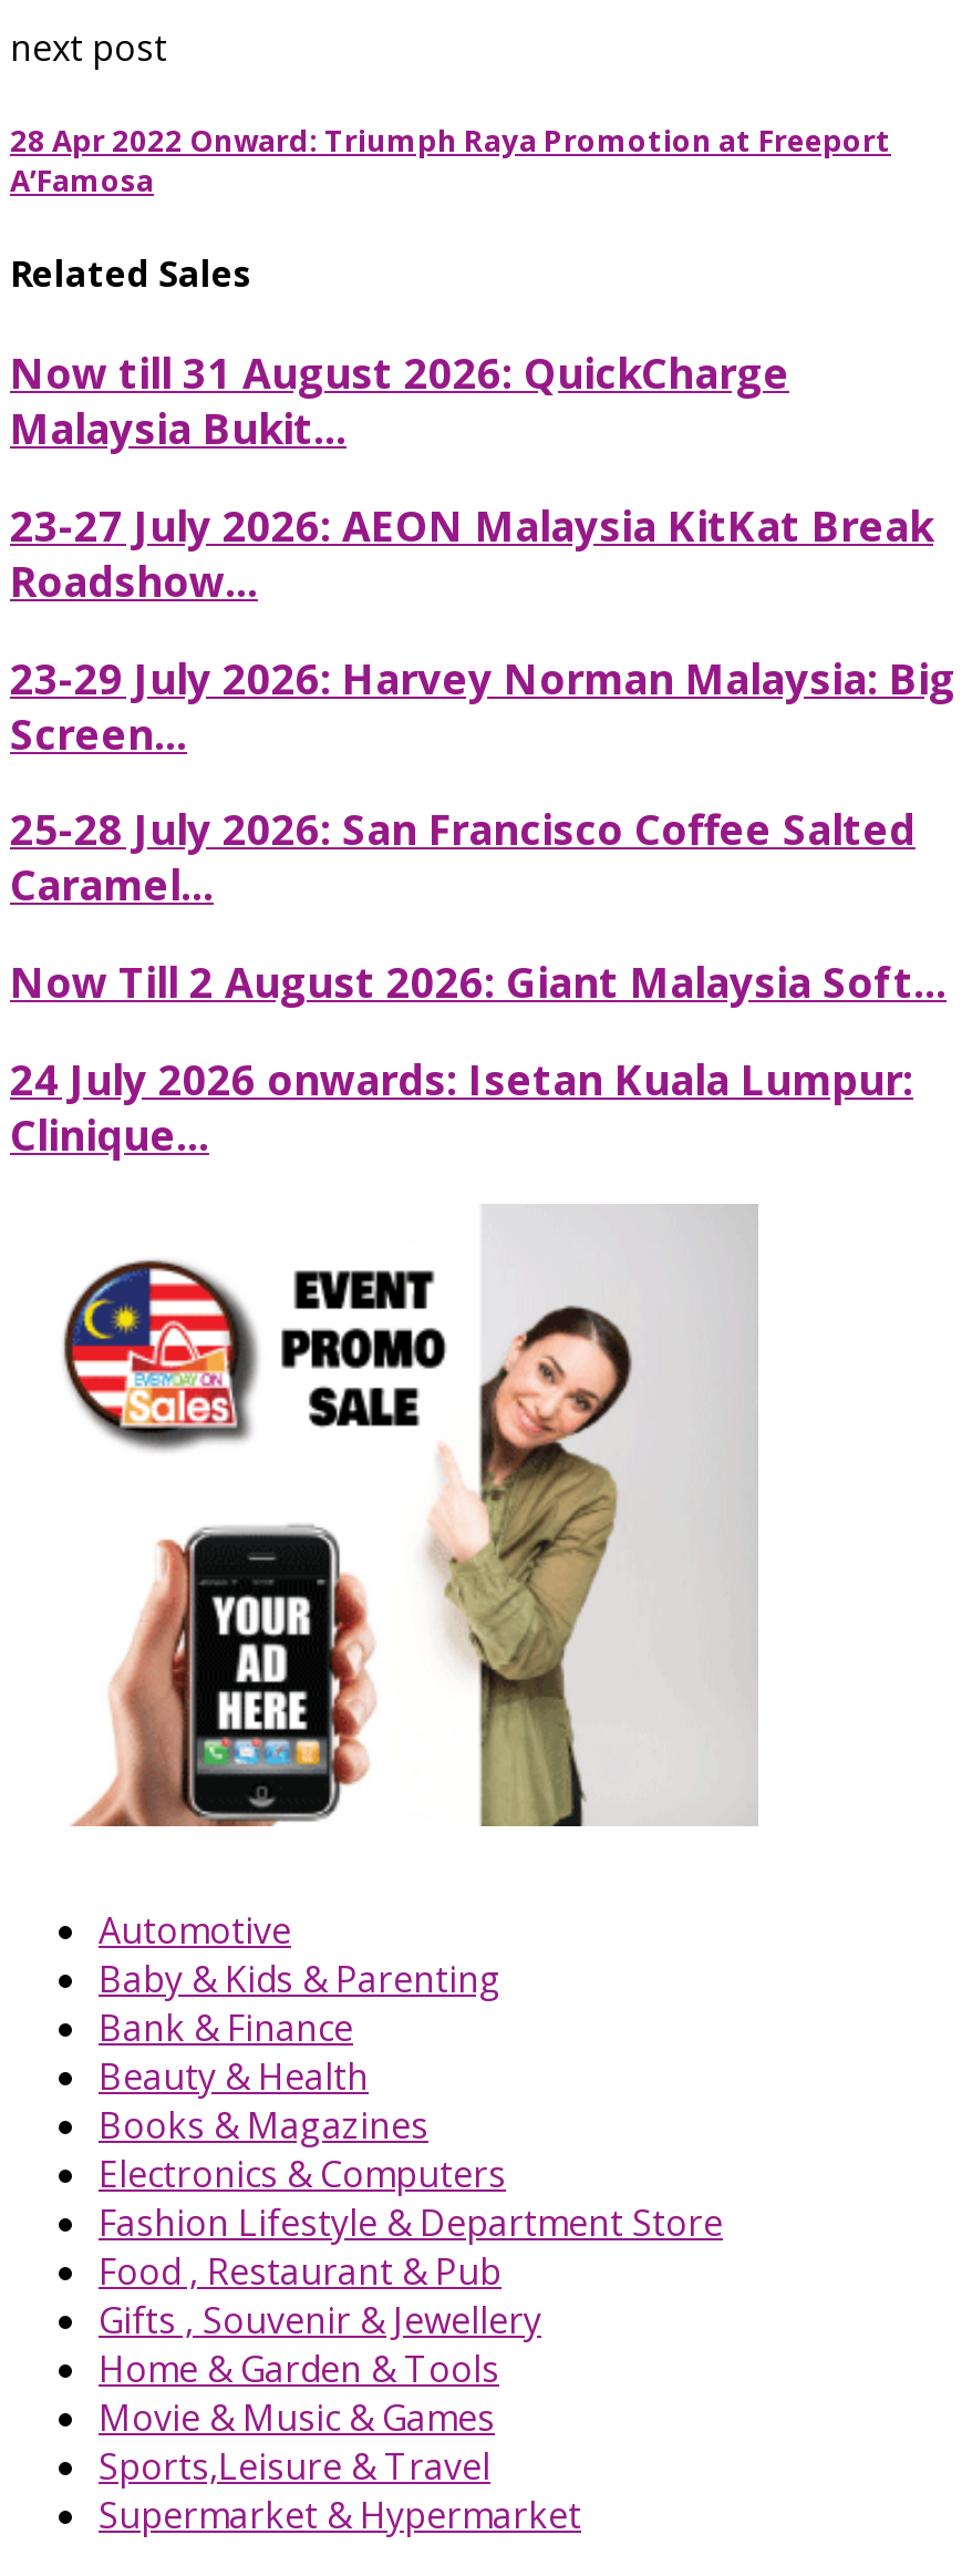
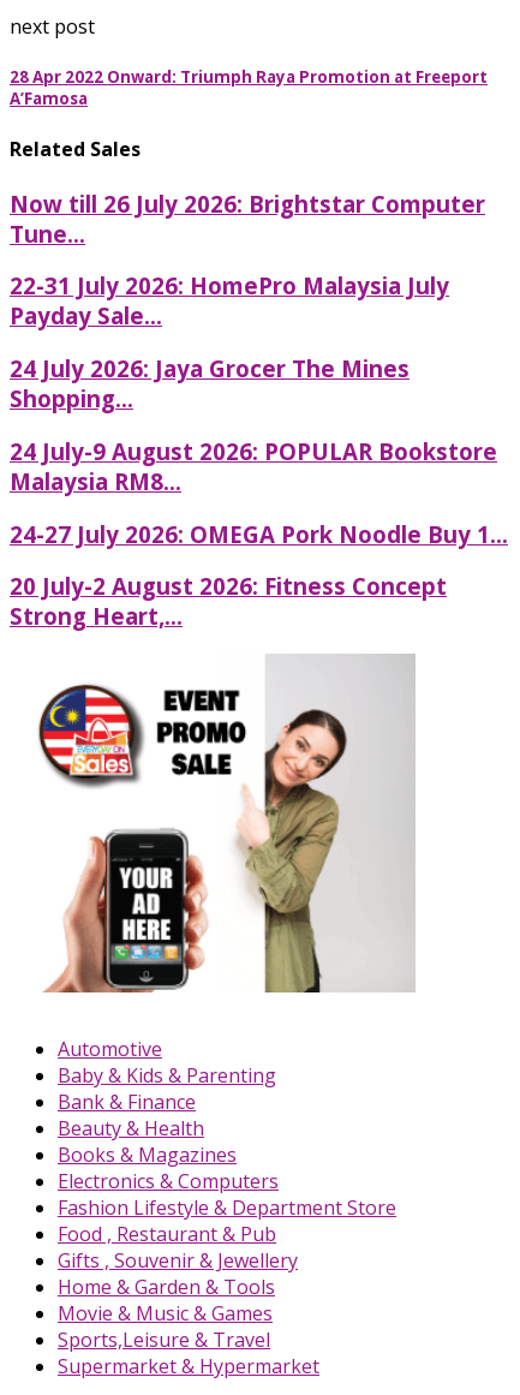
[10,345,789,455] Now till 31 August 2026: QuickCharge | Malaysia Bukit... -> [10,188,485,248] Now till 26 July 2026: Brightstar Computer | Tune...
[10,497,933,608] 23-27 July 2026: AEON Malaysia KitKat Break | Roadshow... -> [10,271,449,331] 22-31 July 2026: HomePro Malaysia July | Payday Sale...
[10,649,955,760] 23-29 July 2026: Harvey Norman Malaysia: Big | Screen... -> [10,353,410,413] 24 July 2026: Jaya Grocer The Mines | Shopping...
[10,801,916,912] 25-28 July 2026: San Francisco Coffee Salted | Caramel... -> [10,436,497,496] 24 July-9 August 2026: POPULAR Bookstore | Malaysia RM8...
[10,954,947,1009] Now Till 2 August 2026: Giant Malaysia Soft... -> [10,518,508,549] 24-27 July 2026: OMEGA Pork Noodle Buy 1...
[10,1050,913,1161] 24 July 2026 onwards: Isetan Kuala Lumpur: | Clinique... -> [10,571,447,631] 20 July-2 August 2026: Fitness Concept | Strong Heart,...

